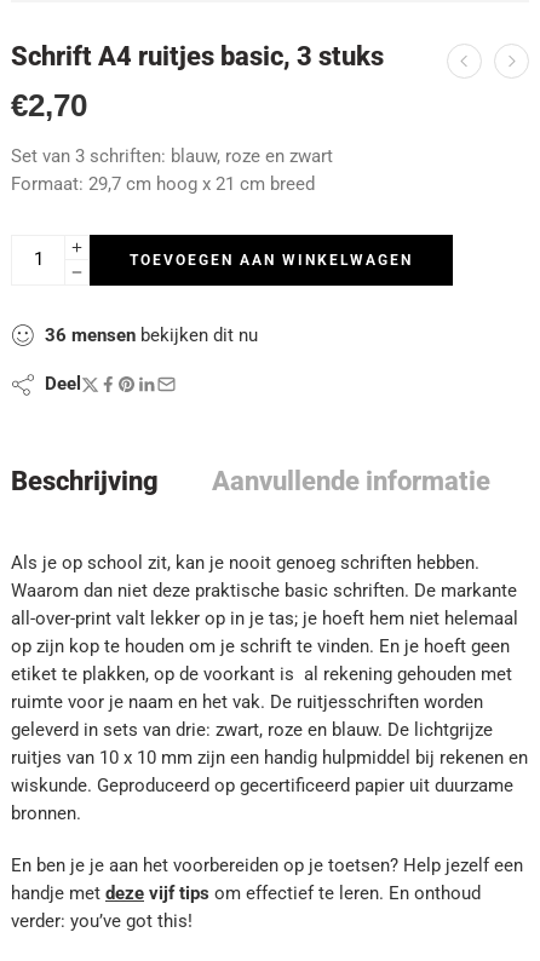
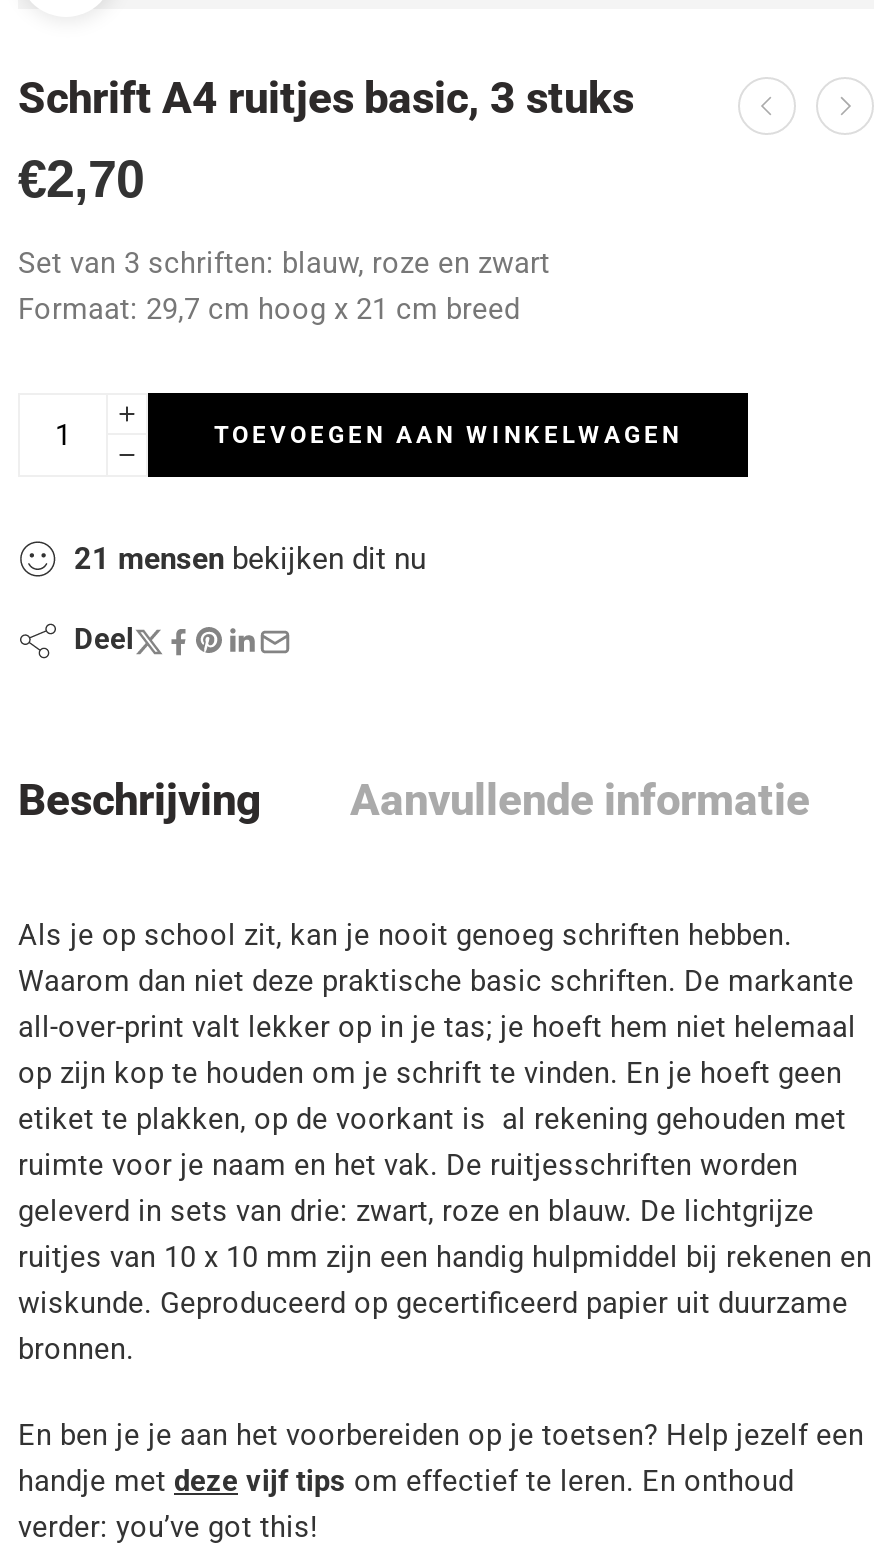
[45,324,258,346] 36 mensen bekijken dit nu -> [74,542,426,578] 21 mensen bekijken dit nu

